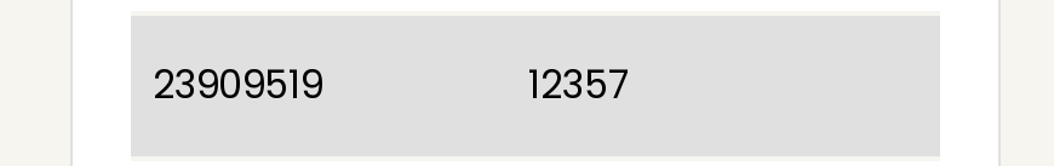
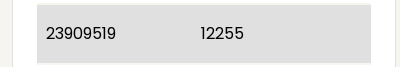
[528,57,632,113] 12357 -> [201,22,244,45] 12255

